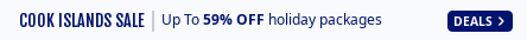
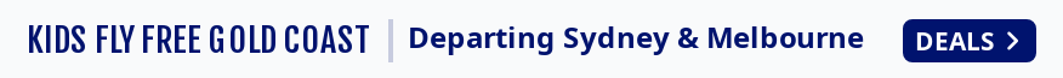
[19,9,382,31] COOK ISLANDS SALE | Up To 59% OFF holiday packages -> [27,17,864,60] KIDS FLY FREE GOLD COAST | Departing Sydney & Melbourne

